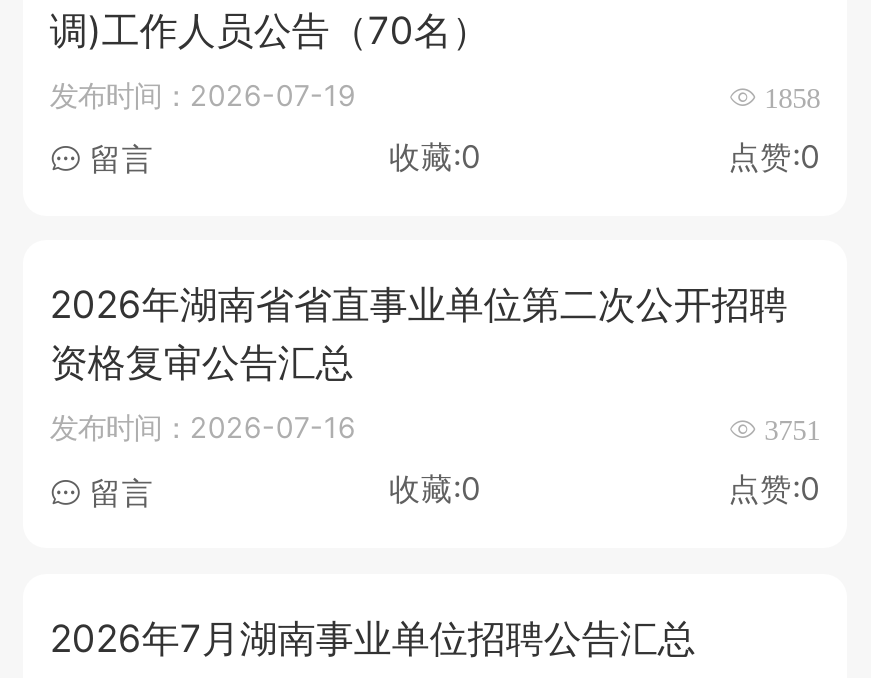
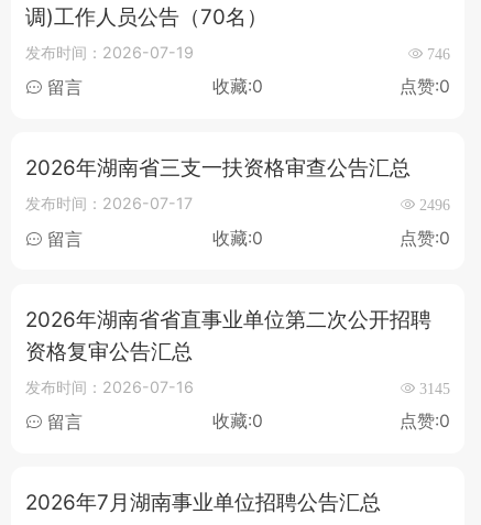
[756,82,820,112] 1858 -> [26,45,450,213] 746 | 留言 | 收藏:0 | 点赞:0 | 2026年湖南省三支一扶资格审查公告汇总 | 发布时间：2026-07-17 | 2496
[756,415,820,445] 3751 -> [415,380,450,396] 3145

